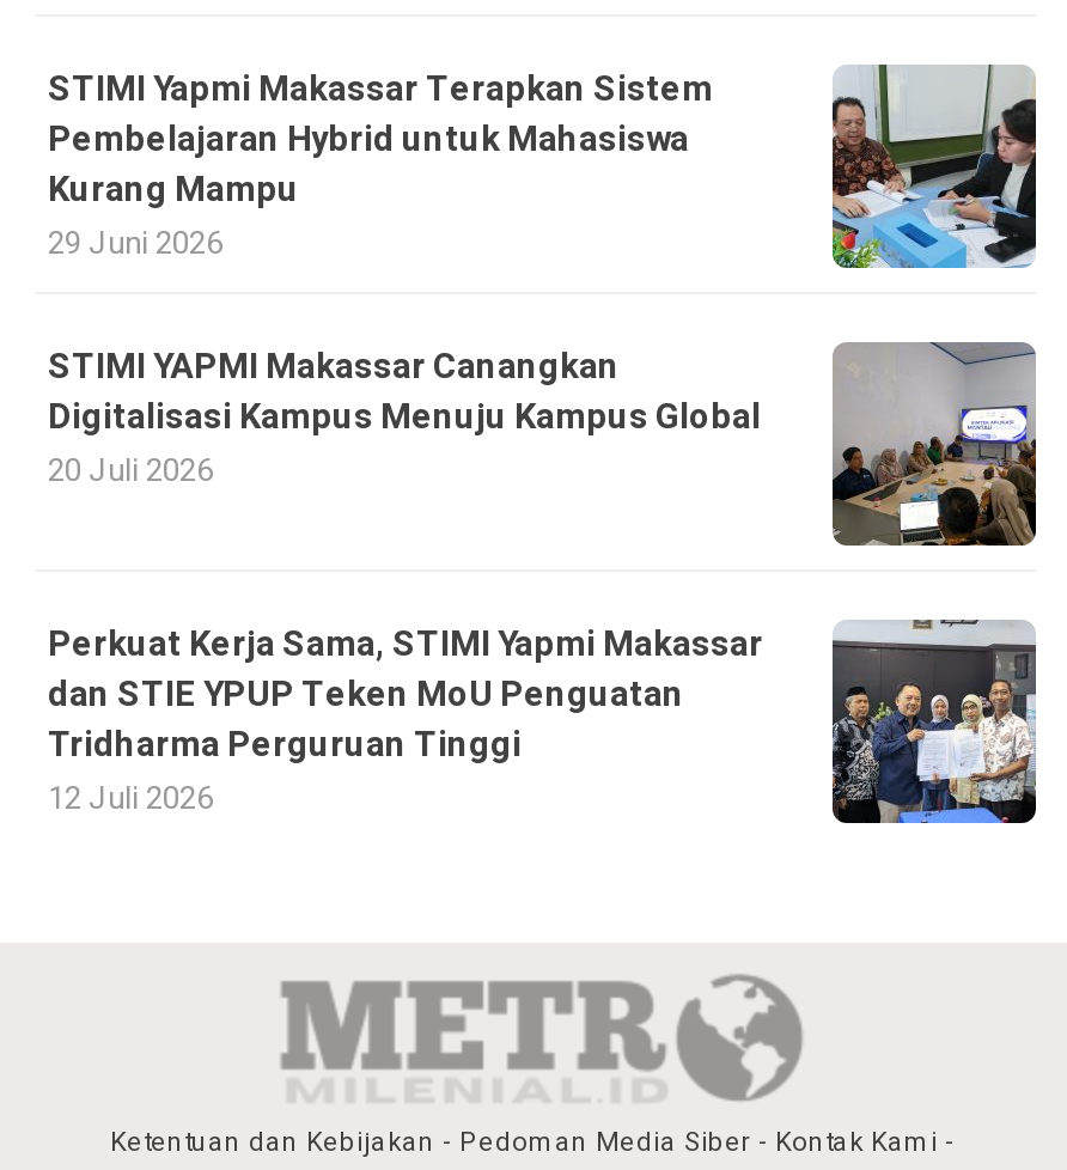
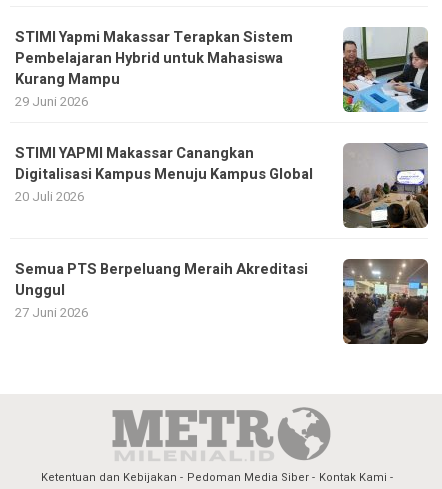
[48,620,1036,825] [image] | Perkuat Kerja Sama, STIMI Yapmi Makassar | dan STIE YPUP Teken MoU Penguatan | Tridharma Perguruan Tinggi | 12 Juli 2026 -> [15,258,429,345] [image] | Semua PTS Berpeluang Meraih Akreditasi | Unggul | 27 Juni 2026

